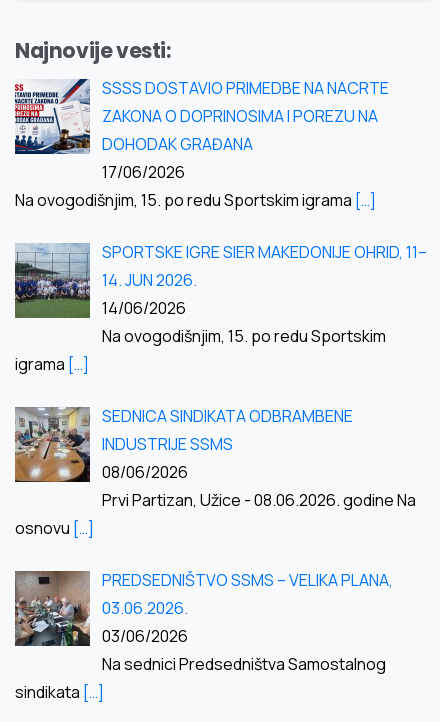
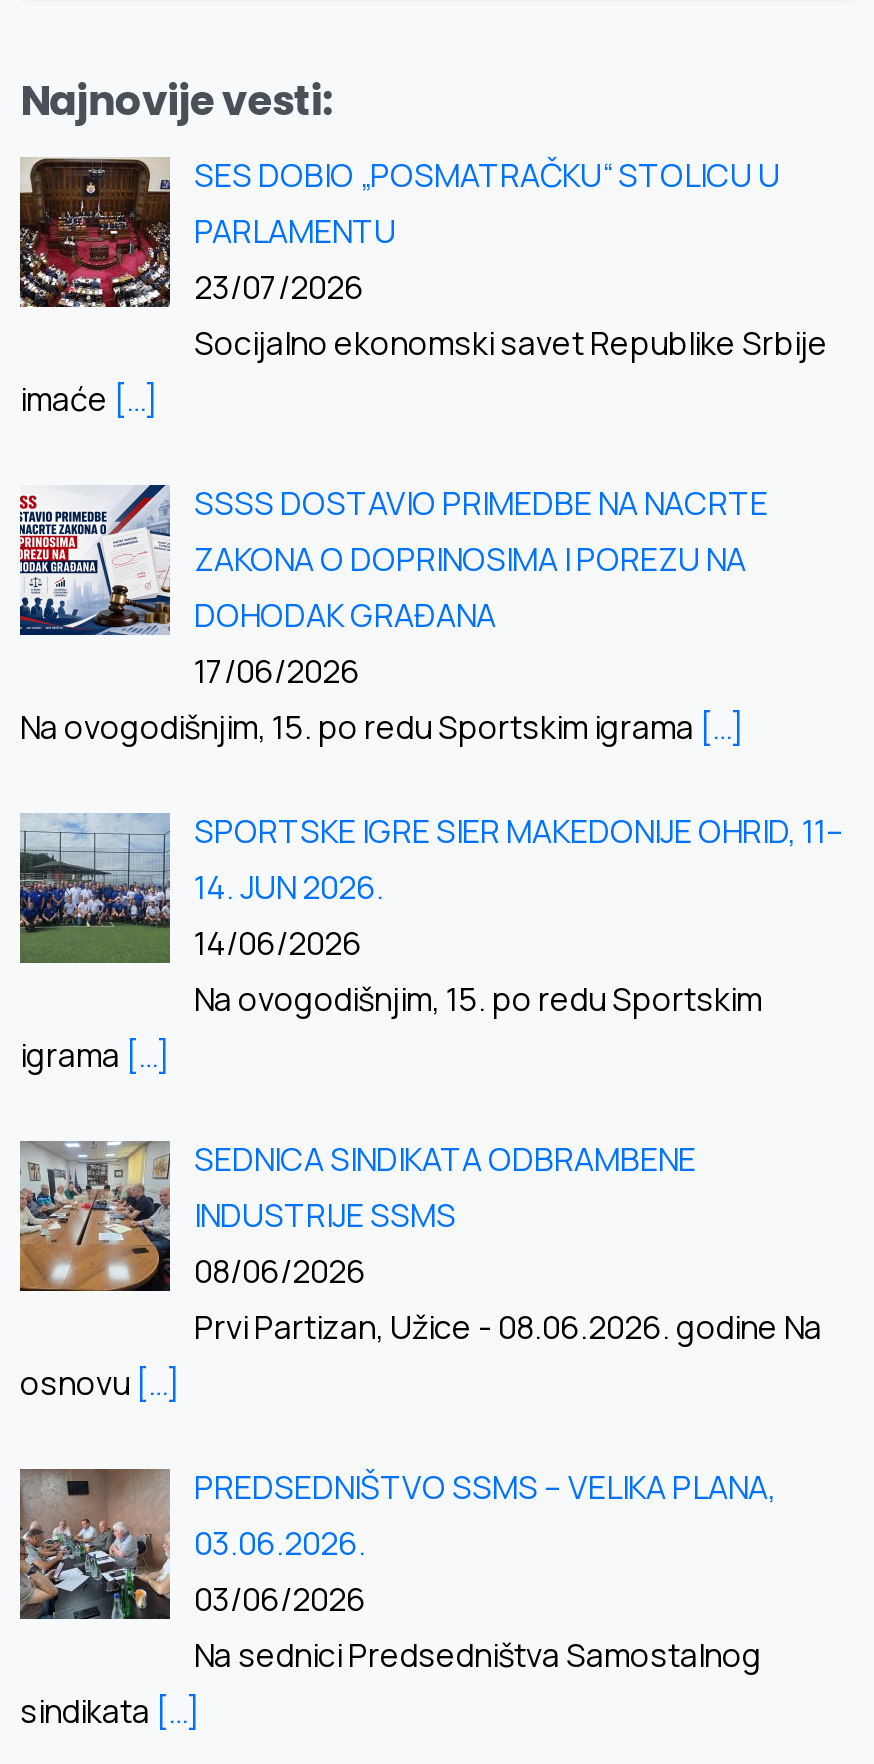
none -> [18,154,828,422] [image] | SES DOBIO „POSMATRAČKU“ STOLICU U | PARLAMENTU | 23/07/2026 | Socijalno ekonomski savet Republike Srbije | imaće […]

